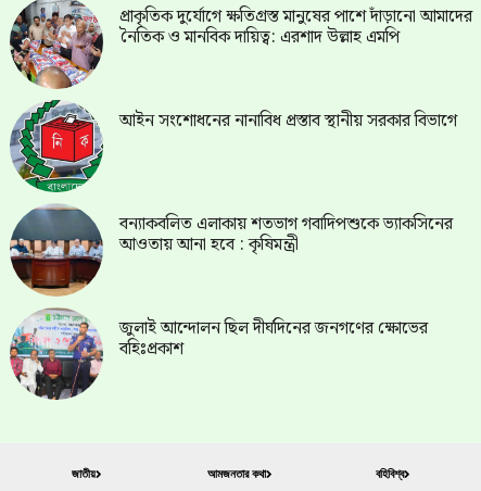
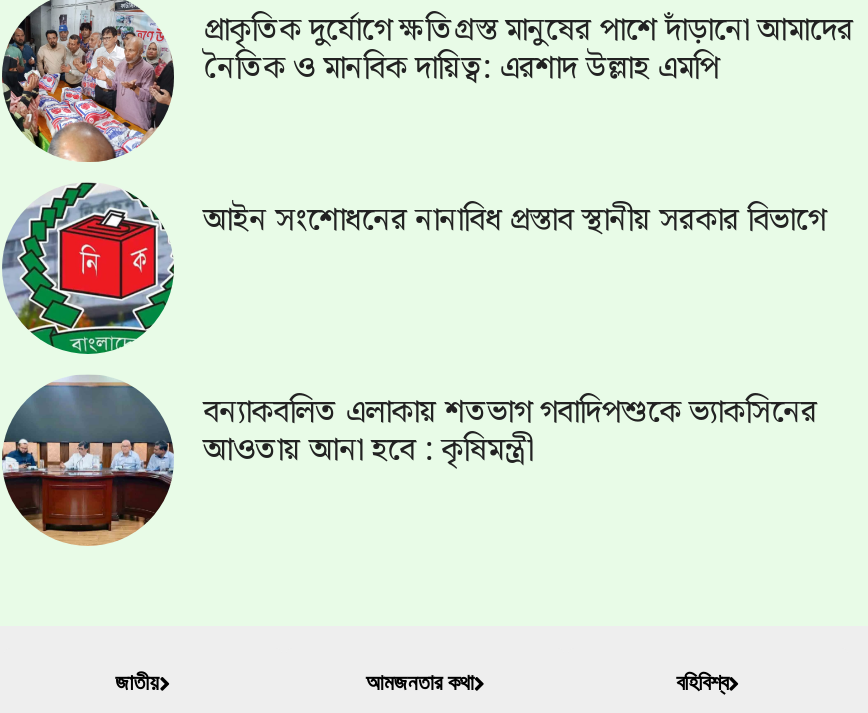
[10,307,427,401] [image] | জুলাই আন্দোলন ছিল দীর্ঘদিনের জনগণের ক্ষোভের | বহিঃপ্রকাশ -> none

